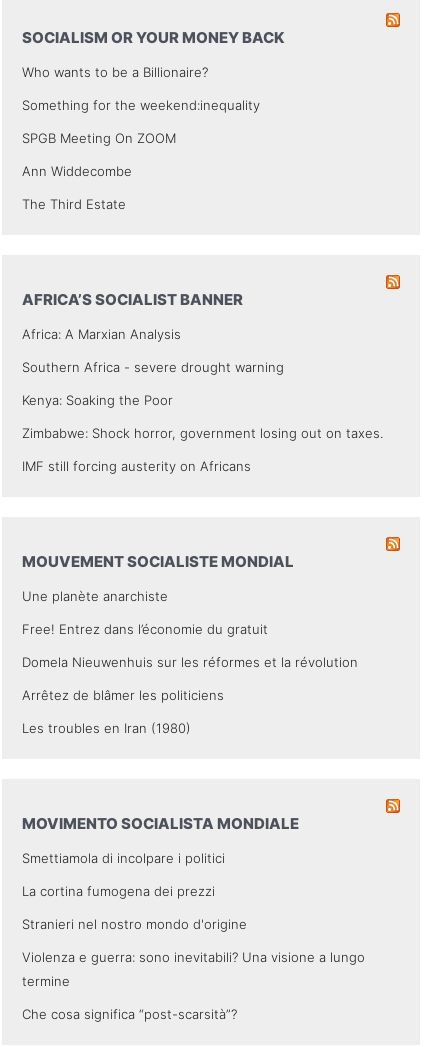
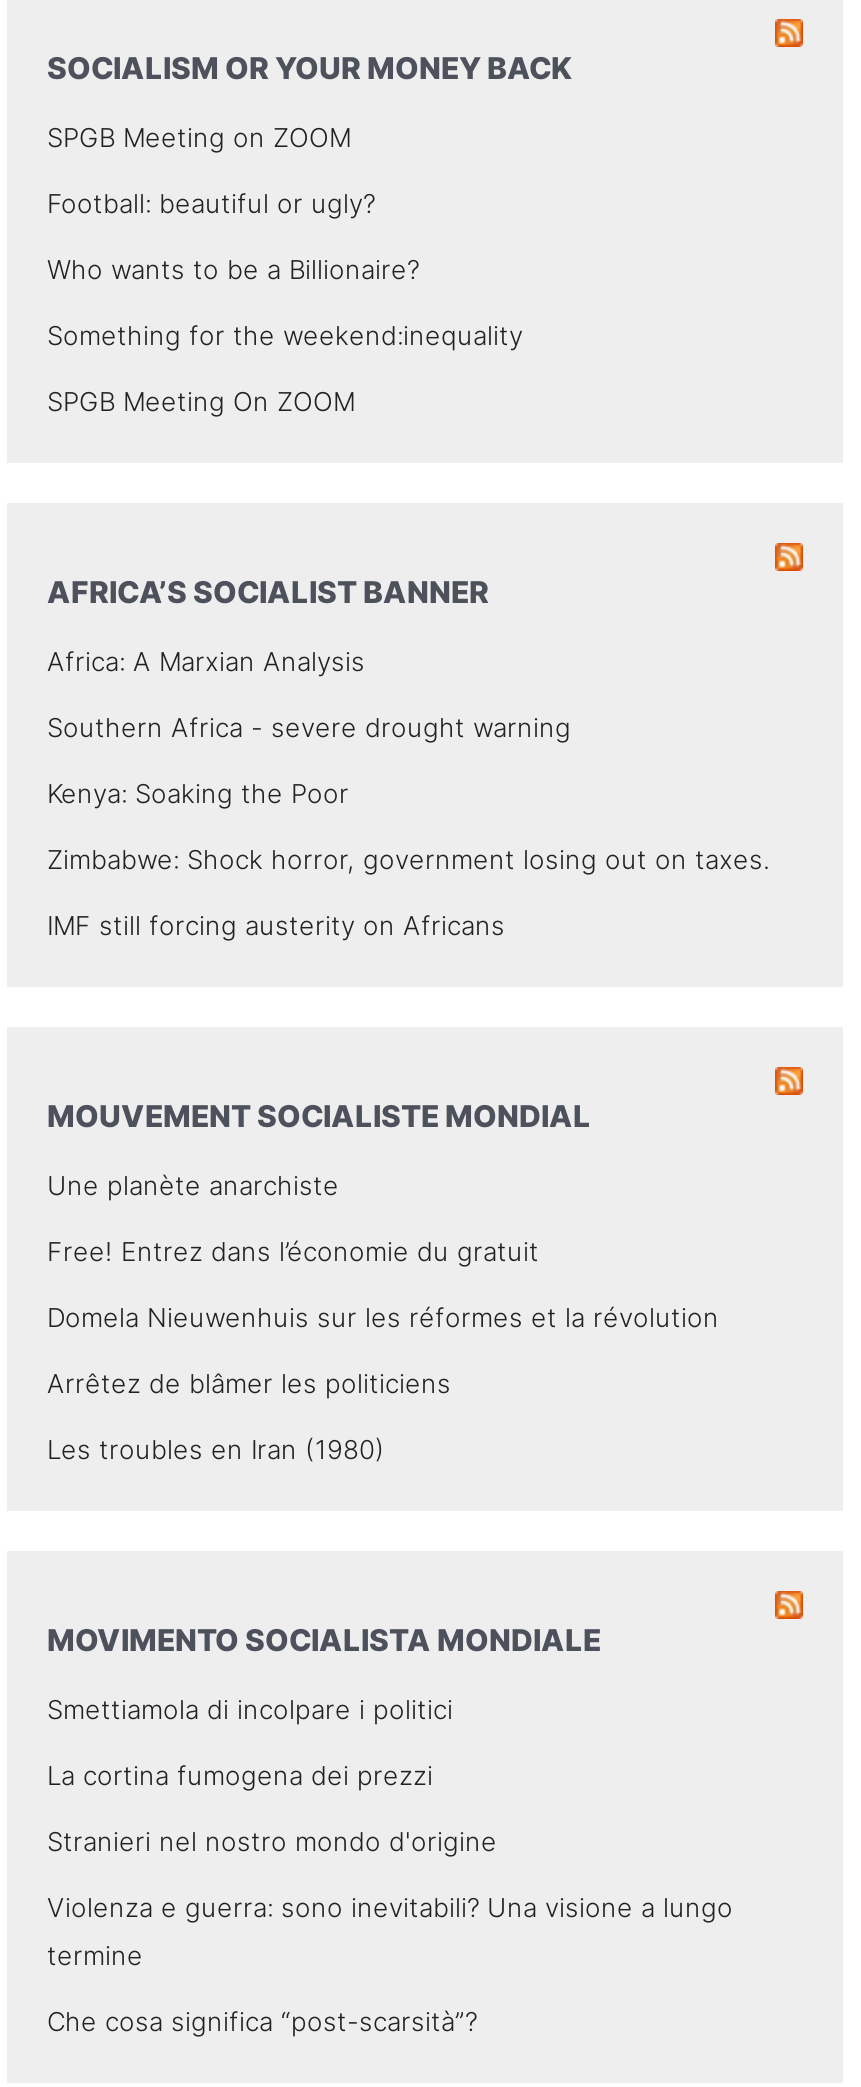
none -> [47,121,375,219] SPGB Meeting on ZOOM | Football: beautiful or ugly?
moved [22,64,260,146] -> [47,253,523,417]: Who wants to be a Billionaire? | Something for the weekend:inequality | SPGB Meeting On ZOOM
[22,163,132,212] Ann Widdecombe | The Third Estate -> none

